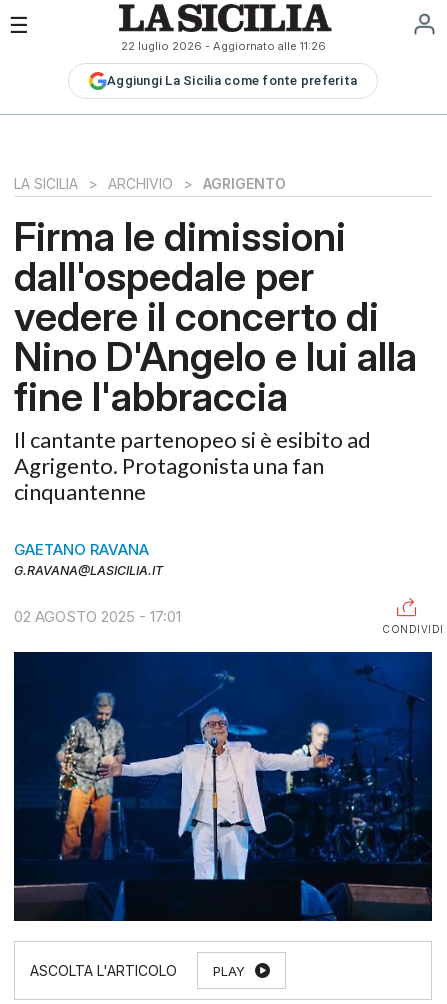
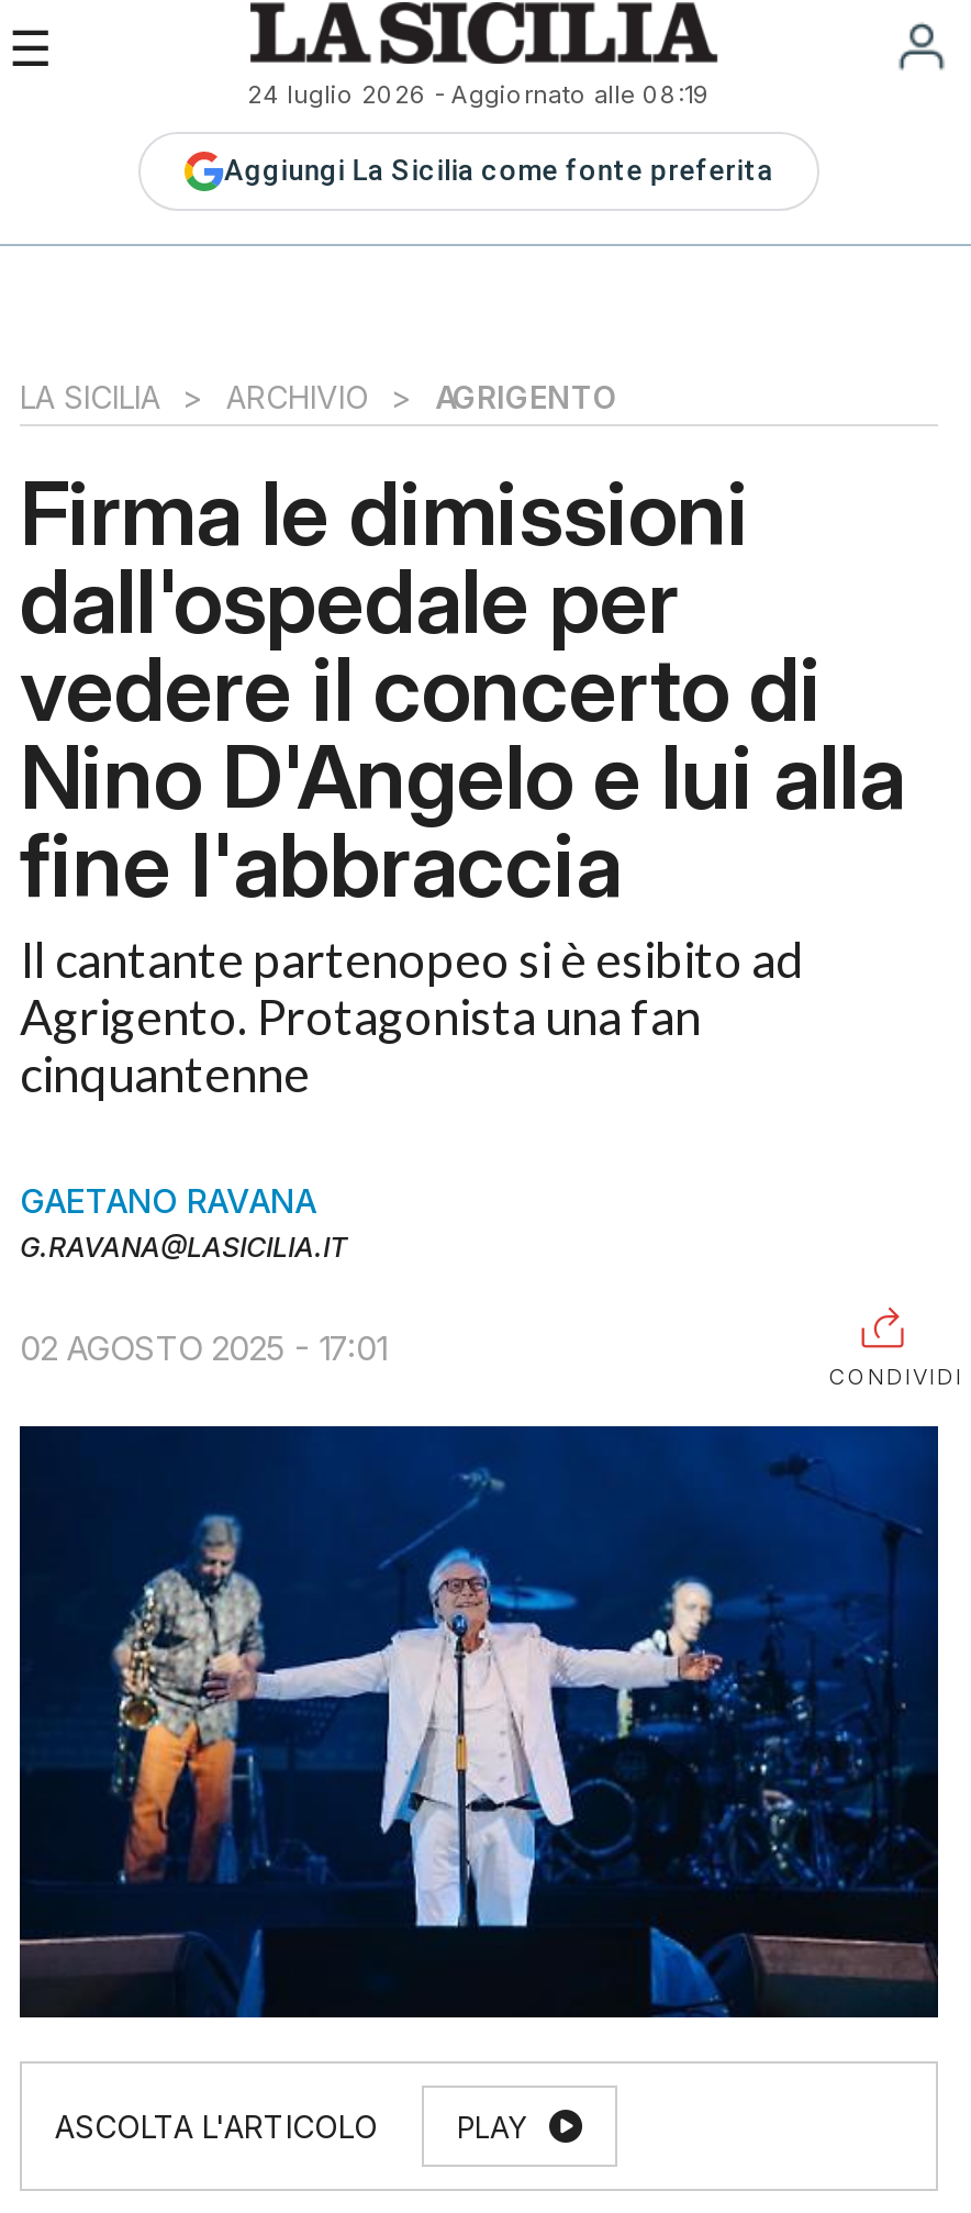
[120,38,325,52] 22 luglio 2026 - Aggiornato alle 11:26 -> [247,78,711,109] 24 luglio 2026 - Aggiornato alle 08:19

